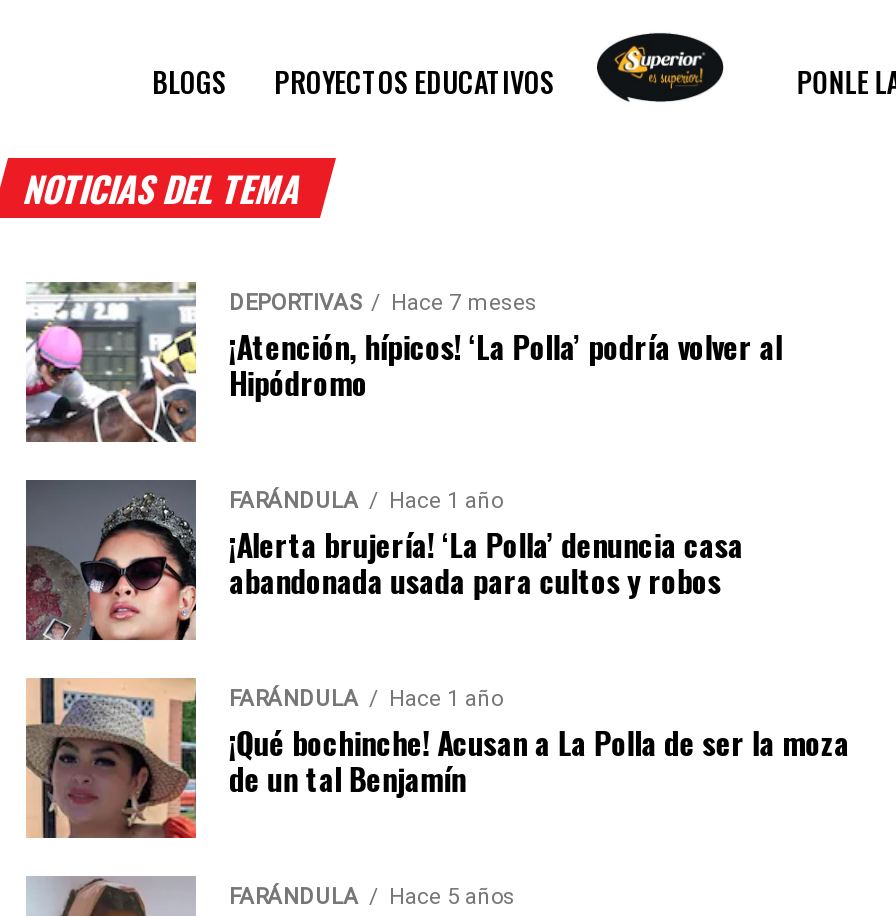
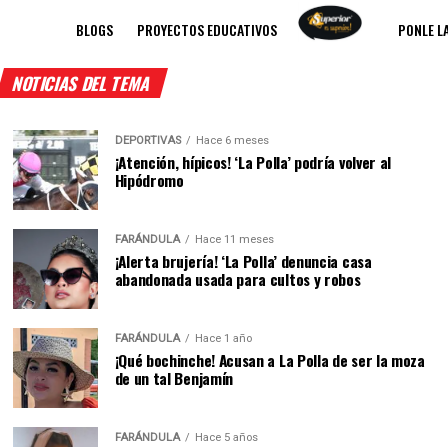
[229,290,537,316] DEPORTIVAS Hace 7 meses -> [114,134,268,147] DEPORTIVAS Hace 6 meses
[229,488,503,514] FARÁNDULA Hace 1 año -> [114,233,273,246] FARÁNDULA Hace 11 meses

